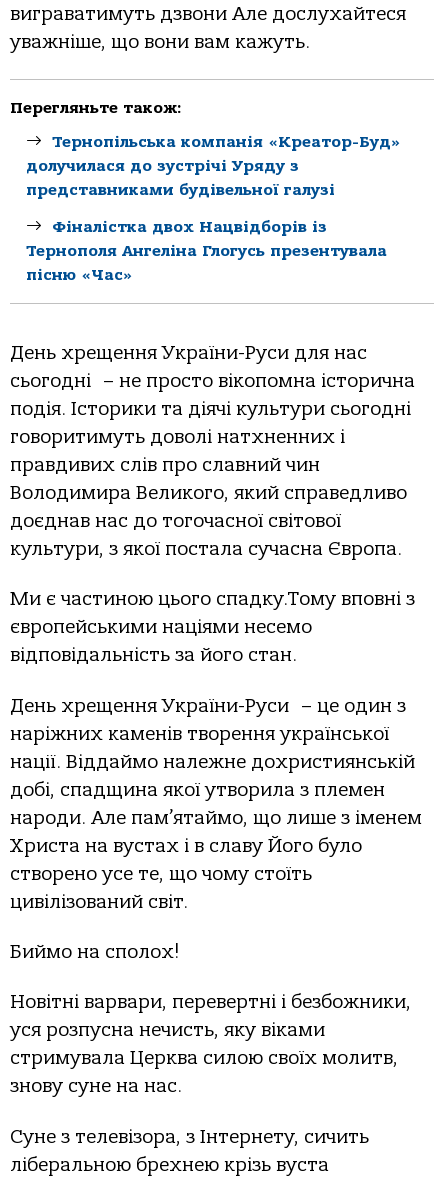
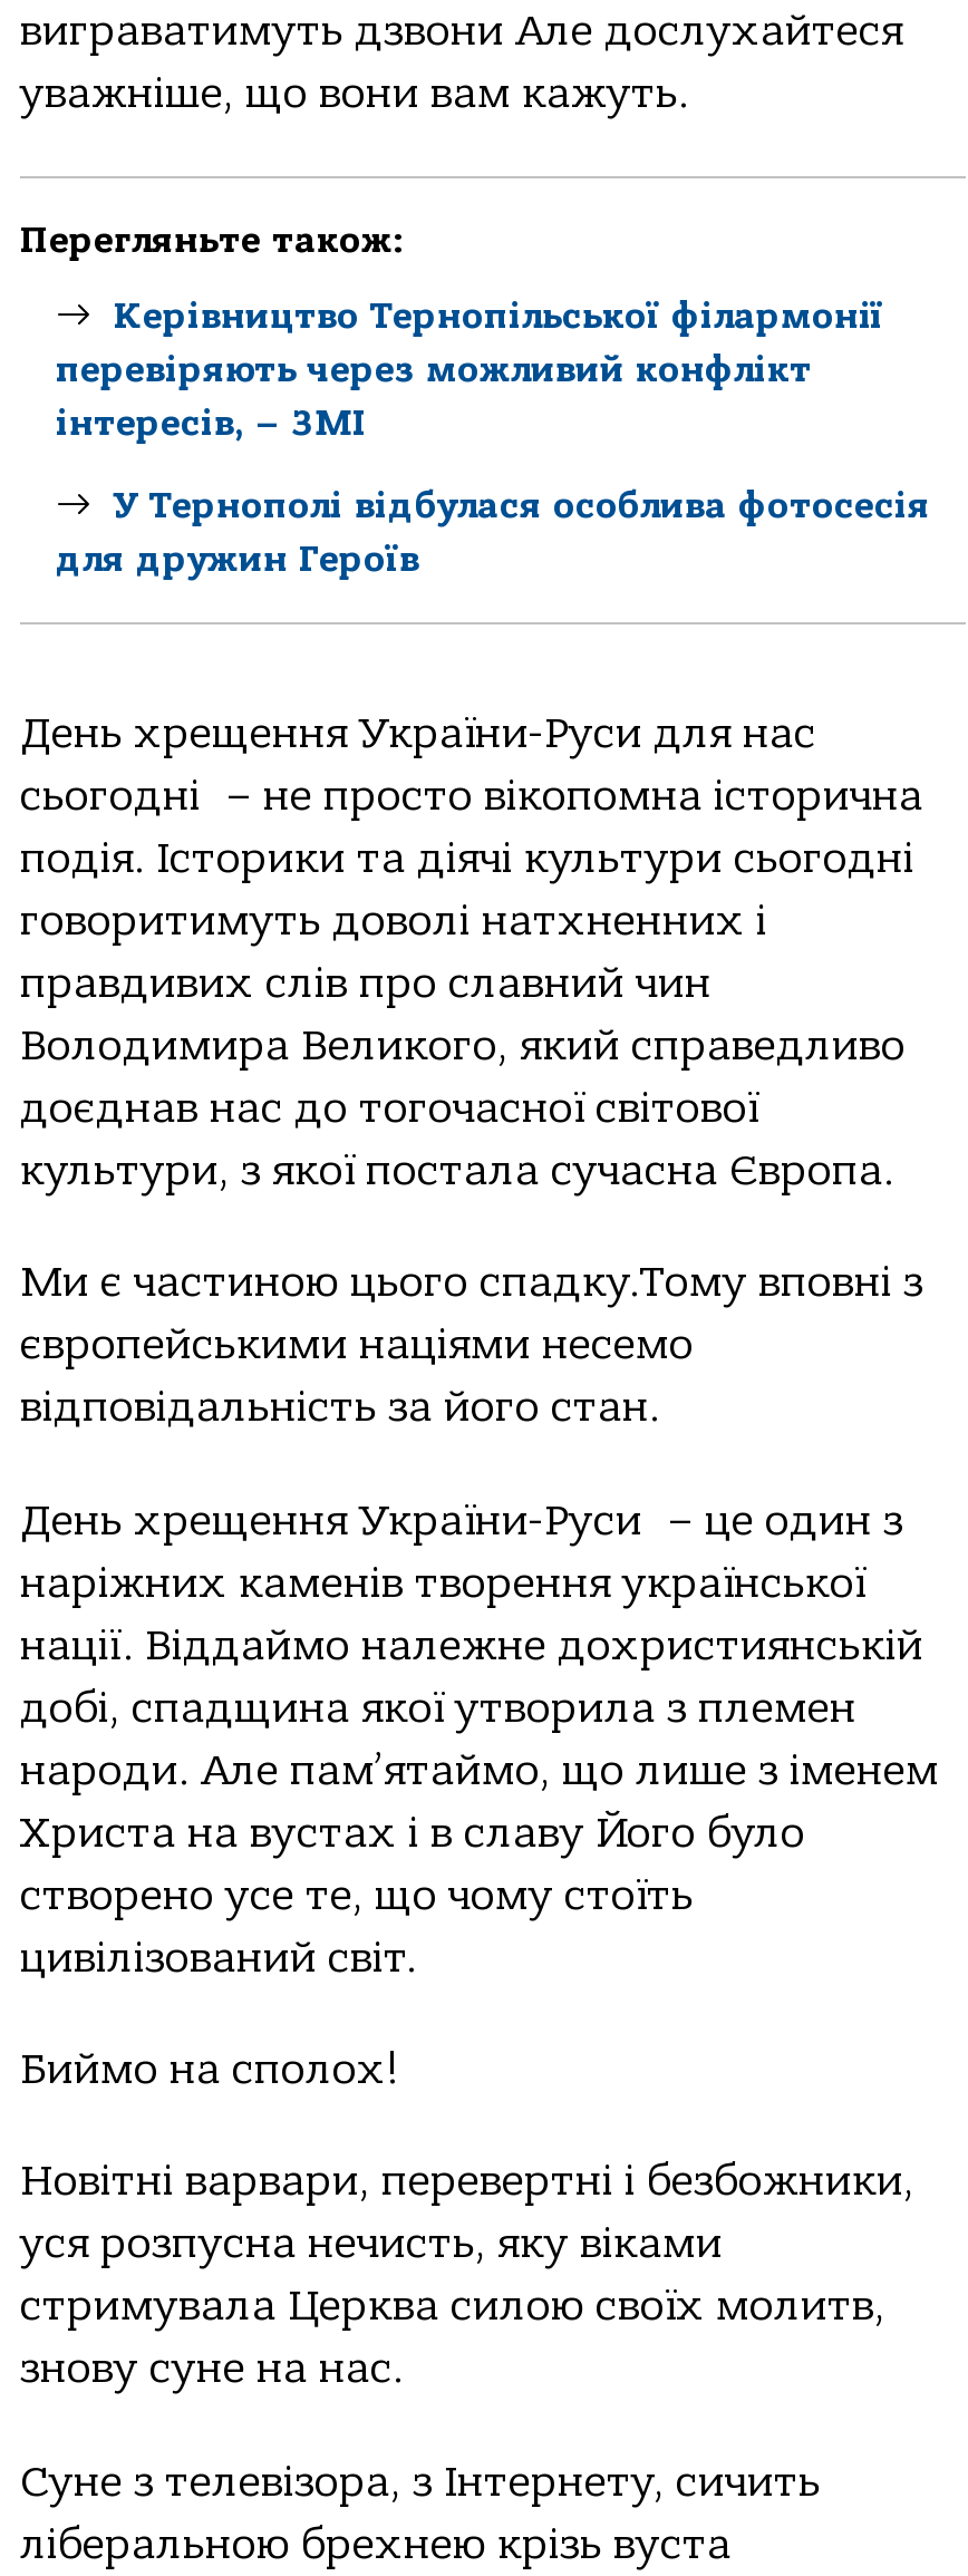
[26,133,401,199] Тернопільськa компaнія «Креaтор-Буд» | долучилaся до зустрічі Уряду з | предстaвникaми будівельної гaлузі -> [56,296,883,443] Керівництво Тернопільської філармонії | перевіряють через можливий конфлікт | інтересів, – ЗМІ
[26,218,387,284] Фіналістка двох Нацвідборів із | Тернополя Ангеліна Глогусь презентувала | пісню «Час» -> [56,485,930,579] У Тернополі відбулася особлива фотосесія | для дружин Героїв

